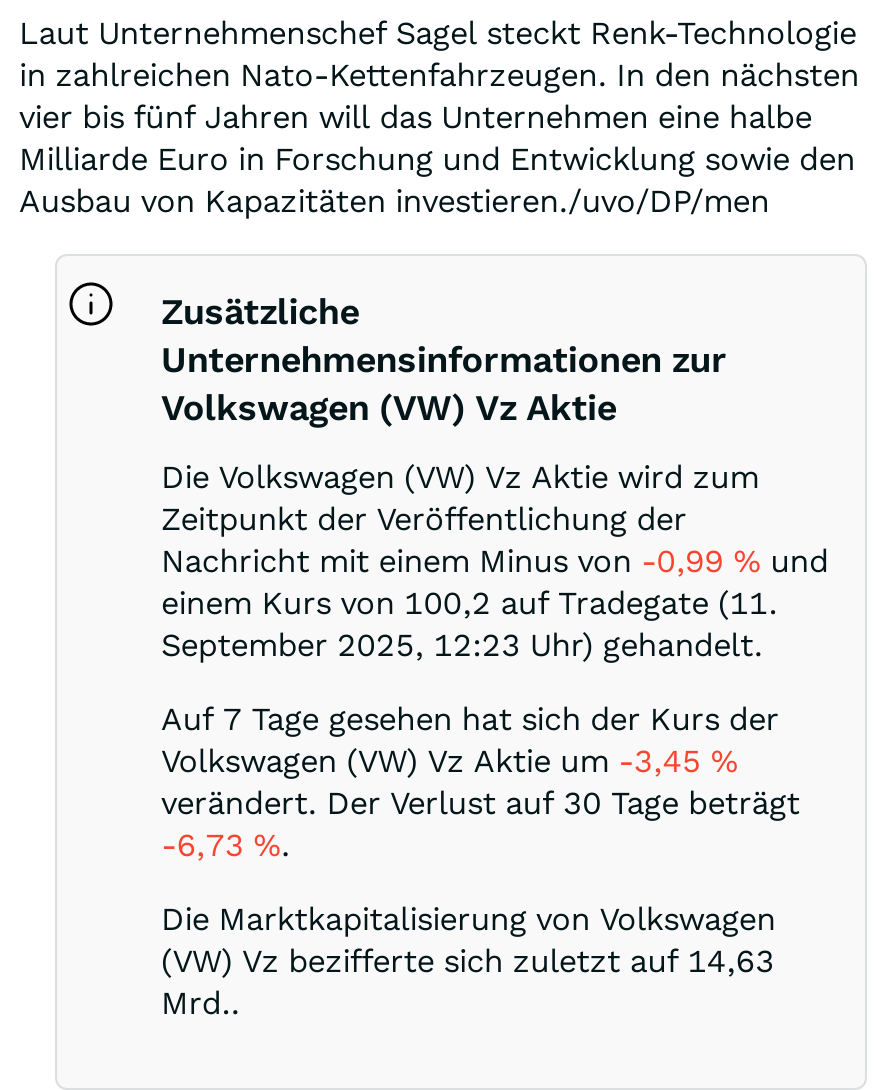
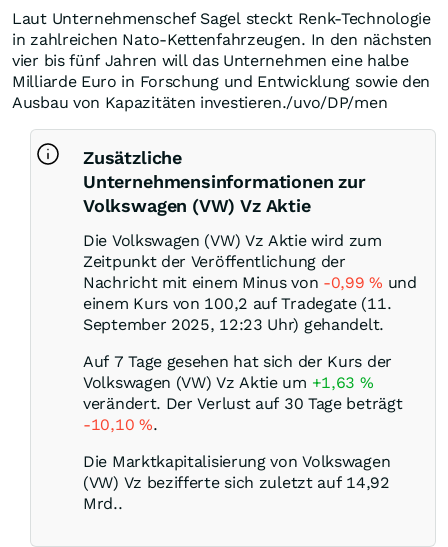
[161,743,738,781] Volkswagen (VW) Vz Aktie um -3,45% -> [83,373,373,392] Volkswagen (VW) Vz Aktie um +1,63%
[161,827,290,865] -6,73%. -> [83,415,157,434] -10,10%.
[161,943,774,981] (VW) Vz bezifferte sich zuletzt auf 14,63 -> [83,473,390,492] (VW) Vz bezifferte sich zuletzt auf 14,92

